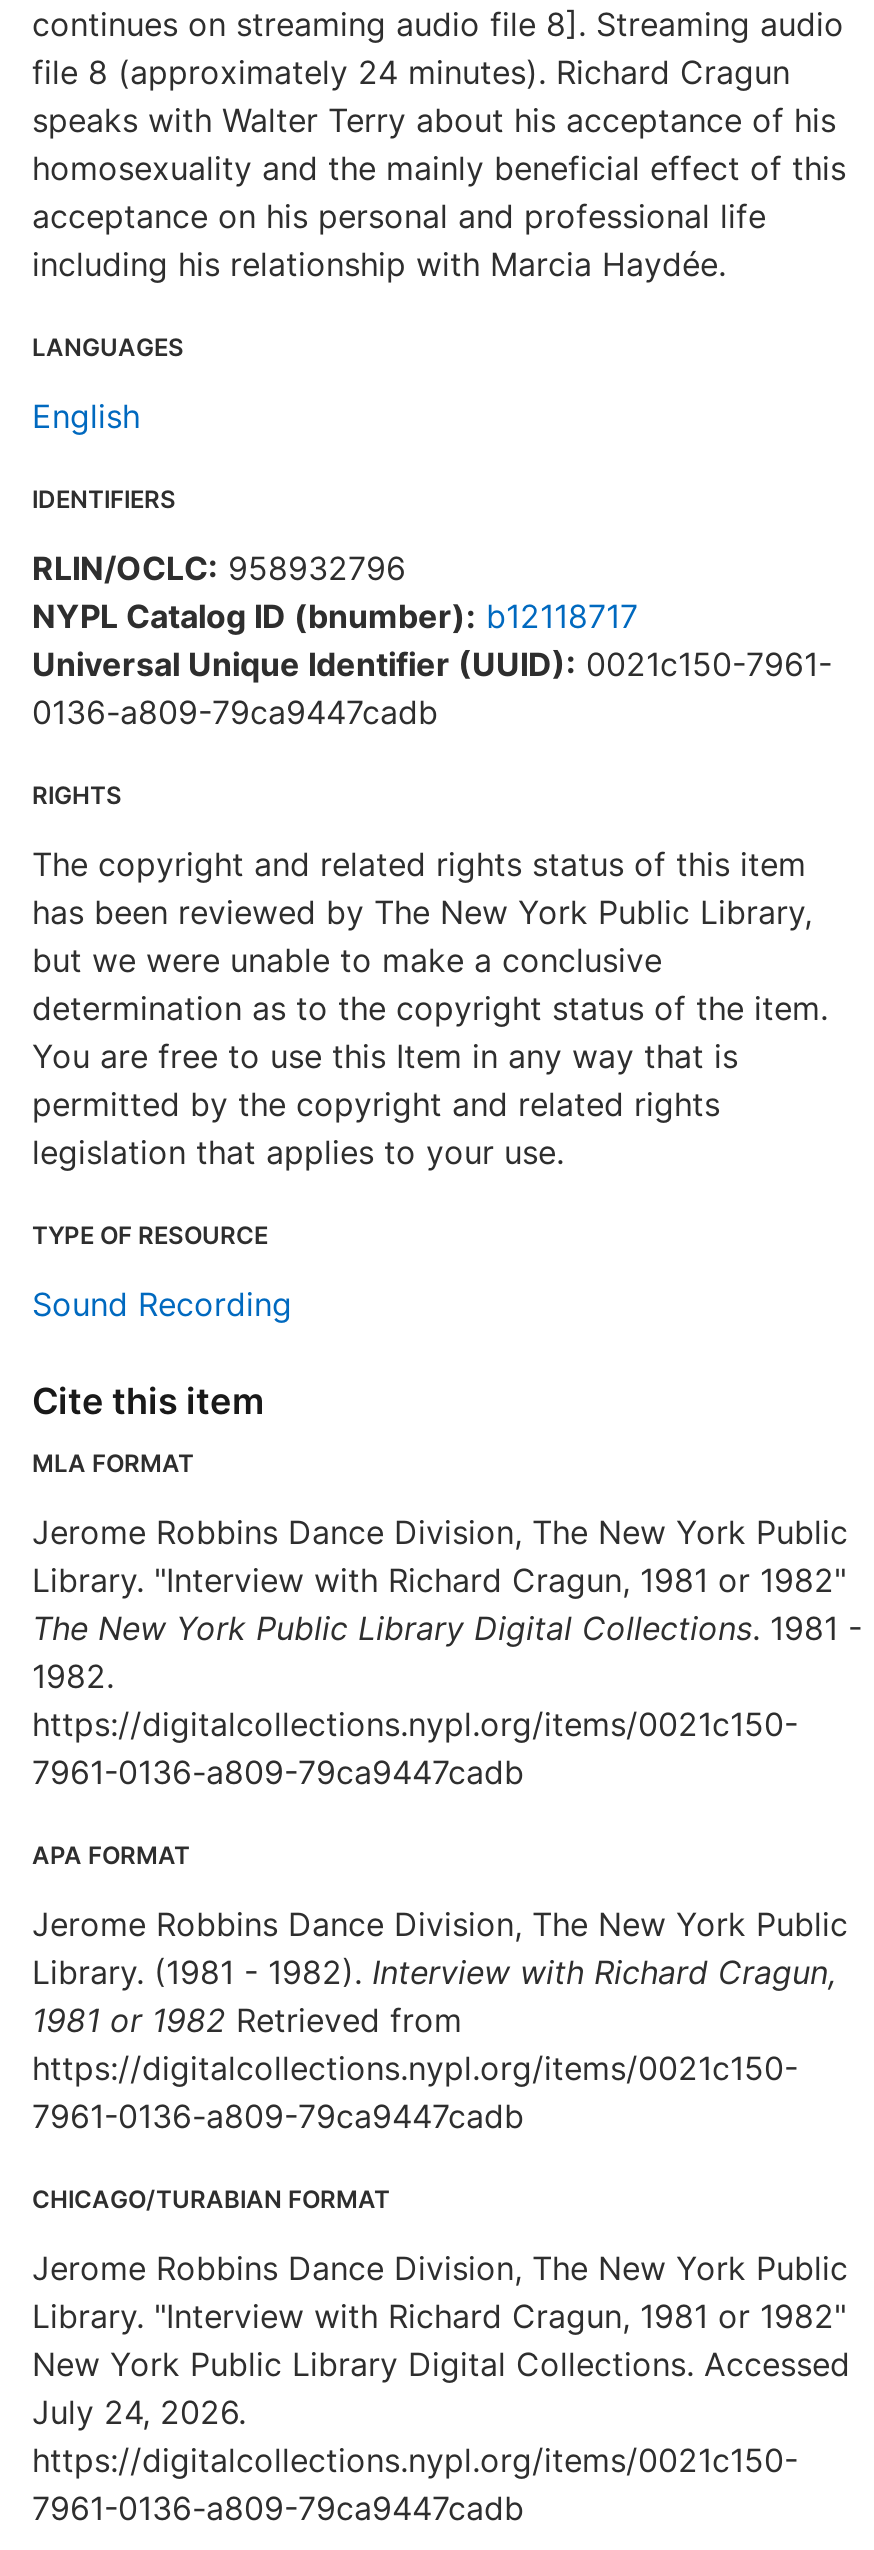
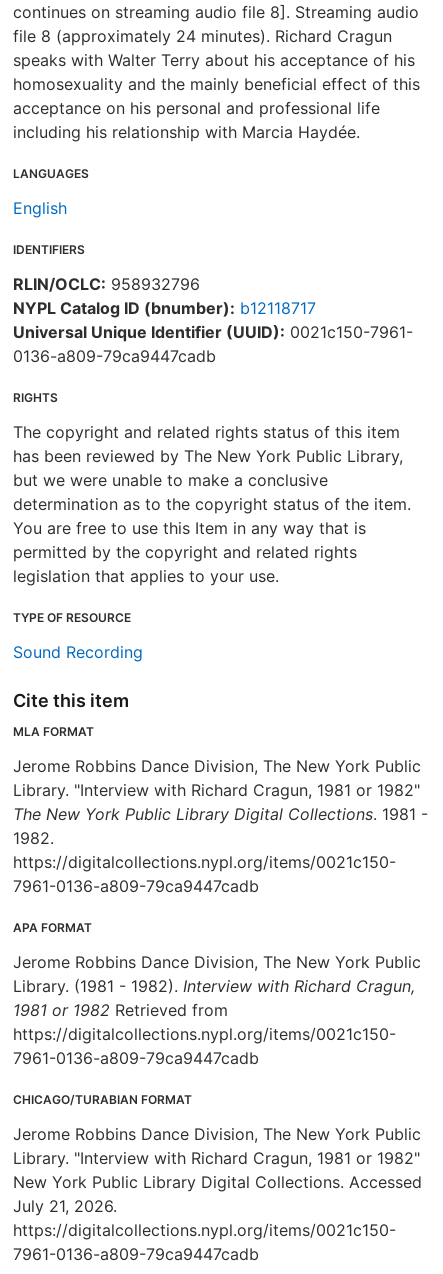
[32,2392,246,2432] July 24, 2026. -> [13,1196,117,1216] July 21, 2026.

